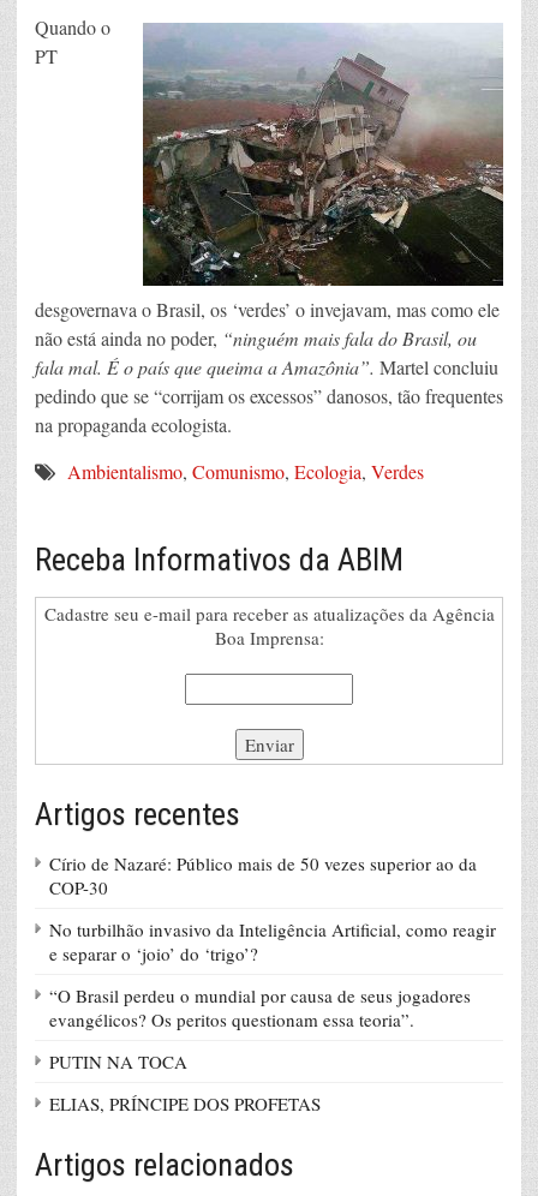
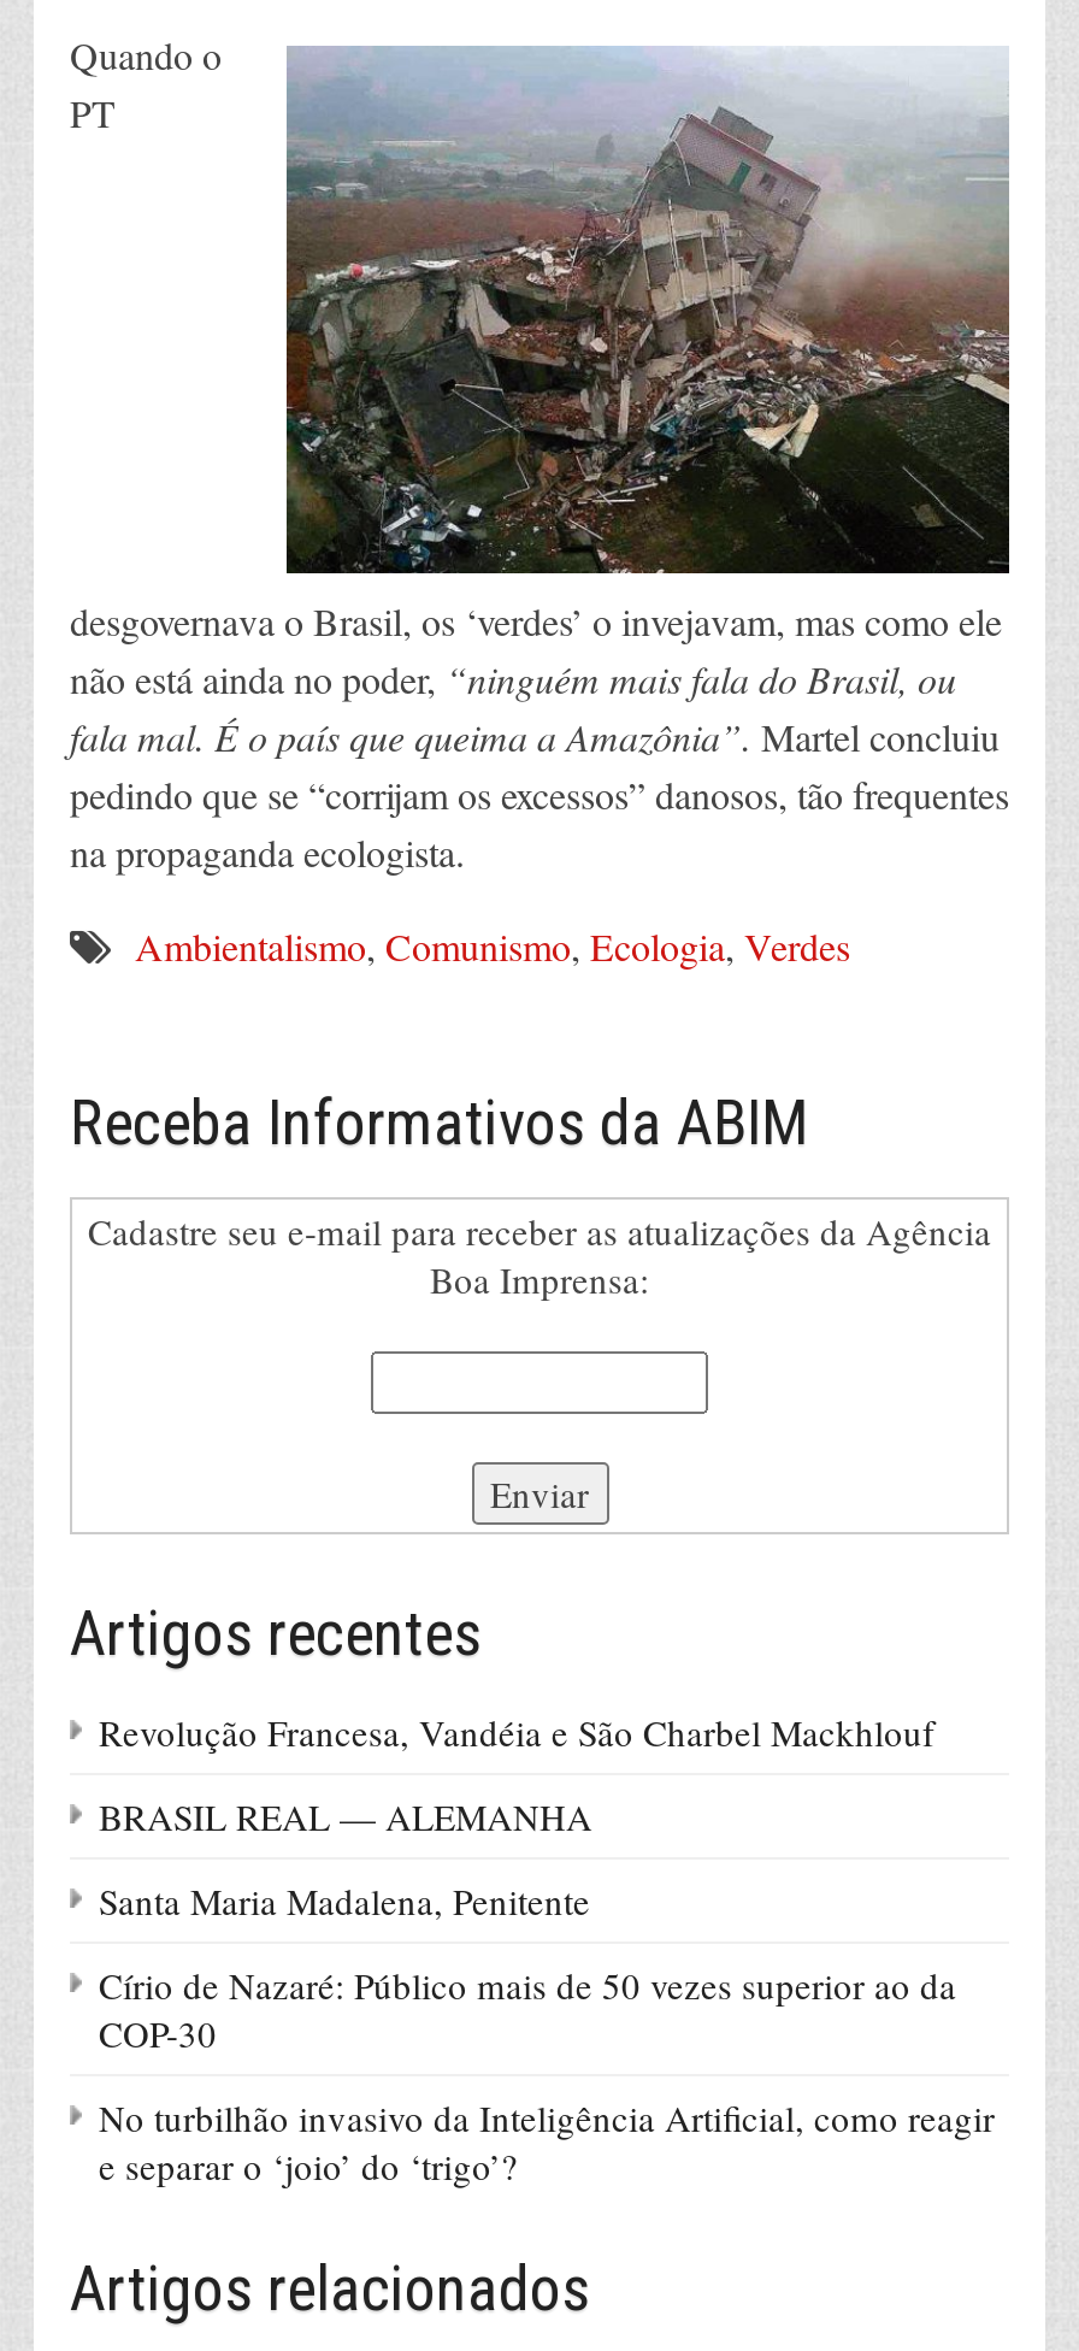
none -> [99,1709,934,1926] Revolução Francesa, Vandéia e São Charbel Mackhlouf | BRASIL REAL — ALEMANHA | Santa Maria Madalena, Penitente
moved [49,852,496,966] -> [99,1962,995,2191]: Círio de Nazaré: Público mais de 50 vezes superior ao da | COP-30 | No turbilhão invasivo da Inteligência Artificial, como reagir | e separar o ‘joio’ do ‘trigo’?
[49,984,471,1116] “O Brasil perdeu o mundial por causa de seus jogadores | evangélicos? Os peritos questionam essa teoria”. | PUTIN NA TOCA | ELIAS, PRÍNCIPE DOS PROFETAS -> none

